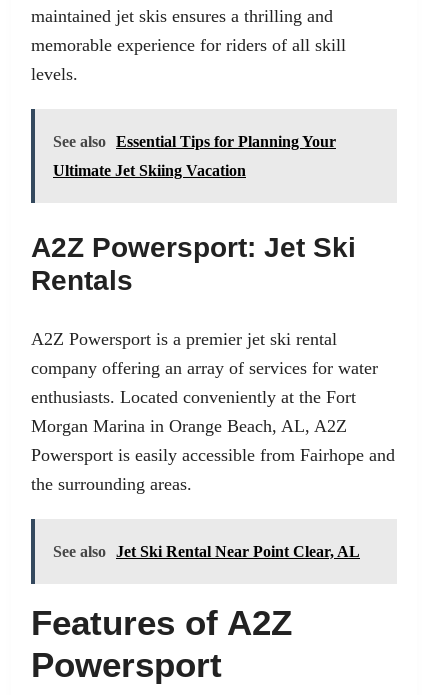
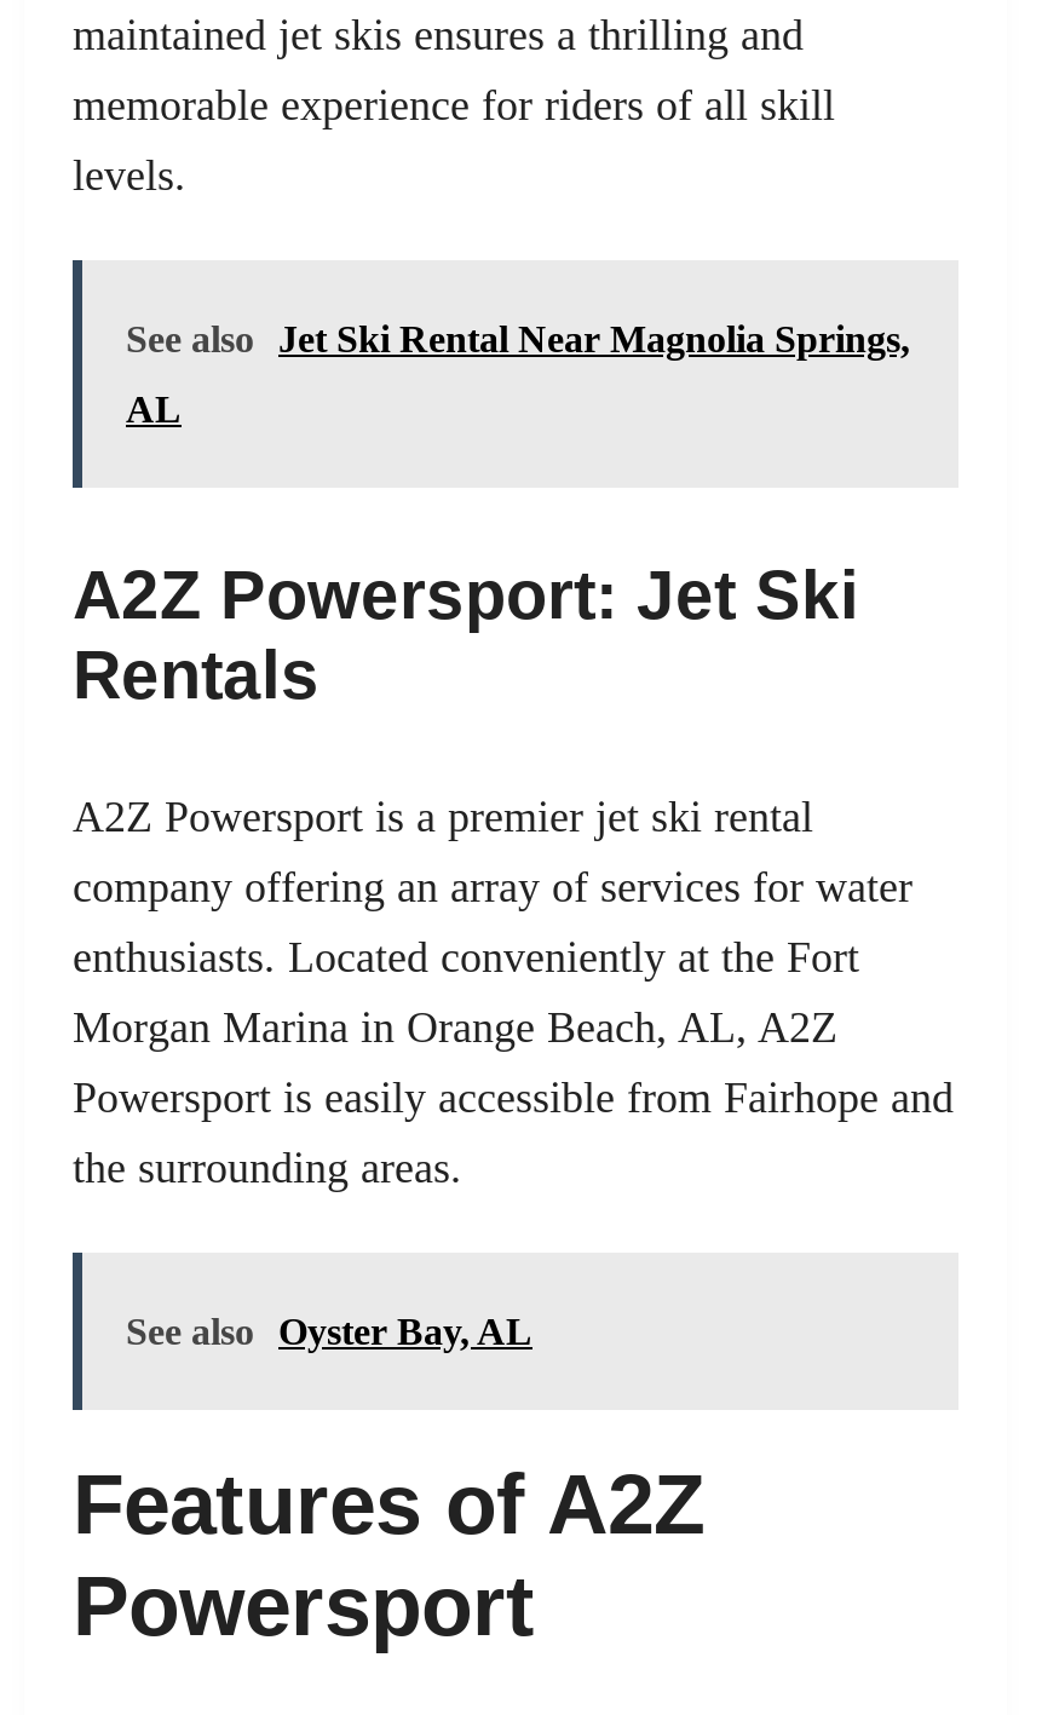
[53,133,336,150] See also Essential Tips for Planning Your -> [126,319,910,360] See also Jet Ski Rental Near Magnolia Springs,
[53,162,246,179] Ultimate Jet Skiing Vacation -> [126,389,182,431] AL
[53,543,360,560] See also Jet Ski Rental Near Point Clear, AL -> [126,1312,532,1353] See also Oyster Bay, AL

